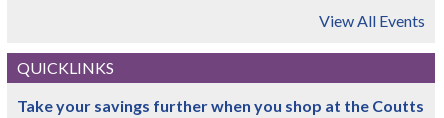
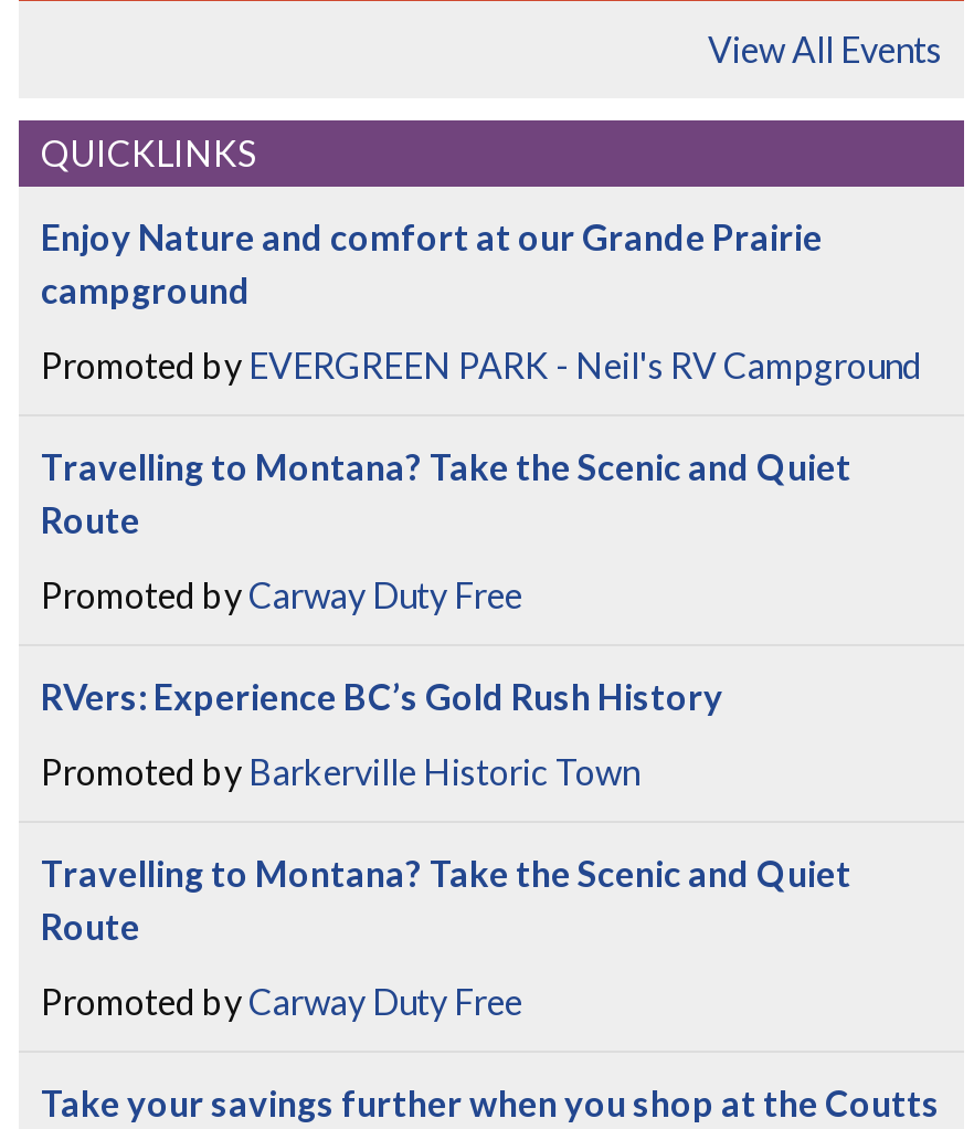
none -> [41,215,922,1021] Enjoy Nature and comfort at our Grande Prairie | campground | Promoted by EVERGREEN PARK - Neil's RV Campground | Travelling to Montana? Take the Scenic and Quiet | Route | Promoted by Carway Duty Free | RVers: Experience BC’s Gold Rush History | Promoted by Barkerville Historic Town | Travelling to Montana? Take the Scenic and Quiet | Route | Promoted by Carway Duty Free

